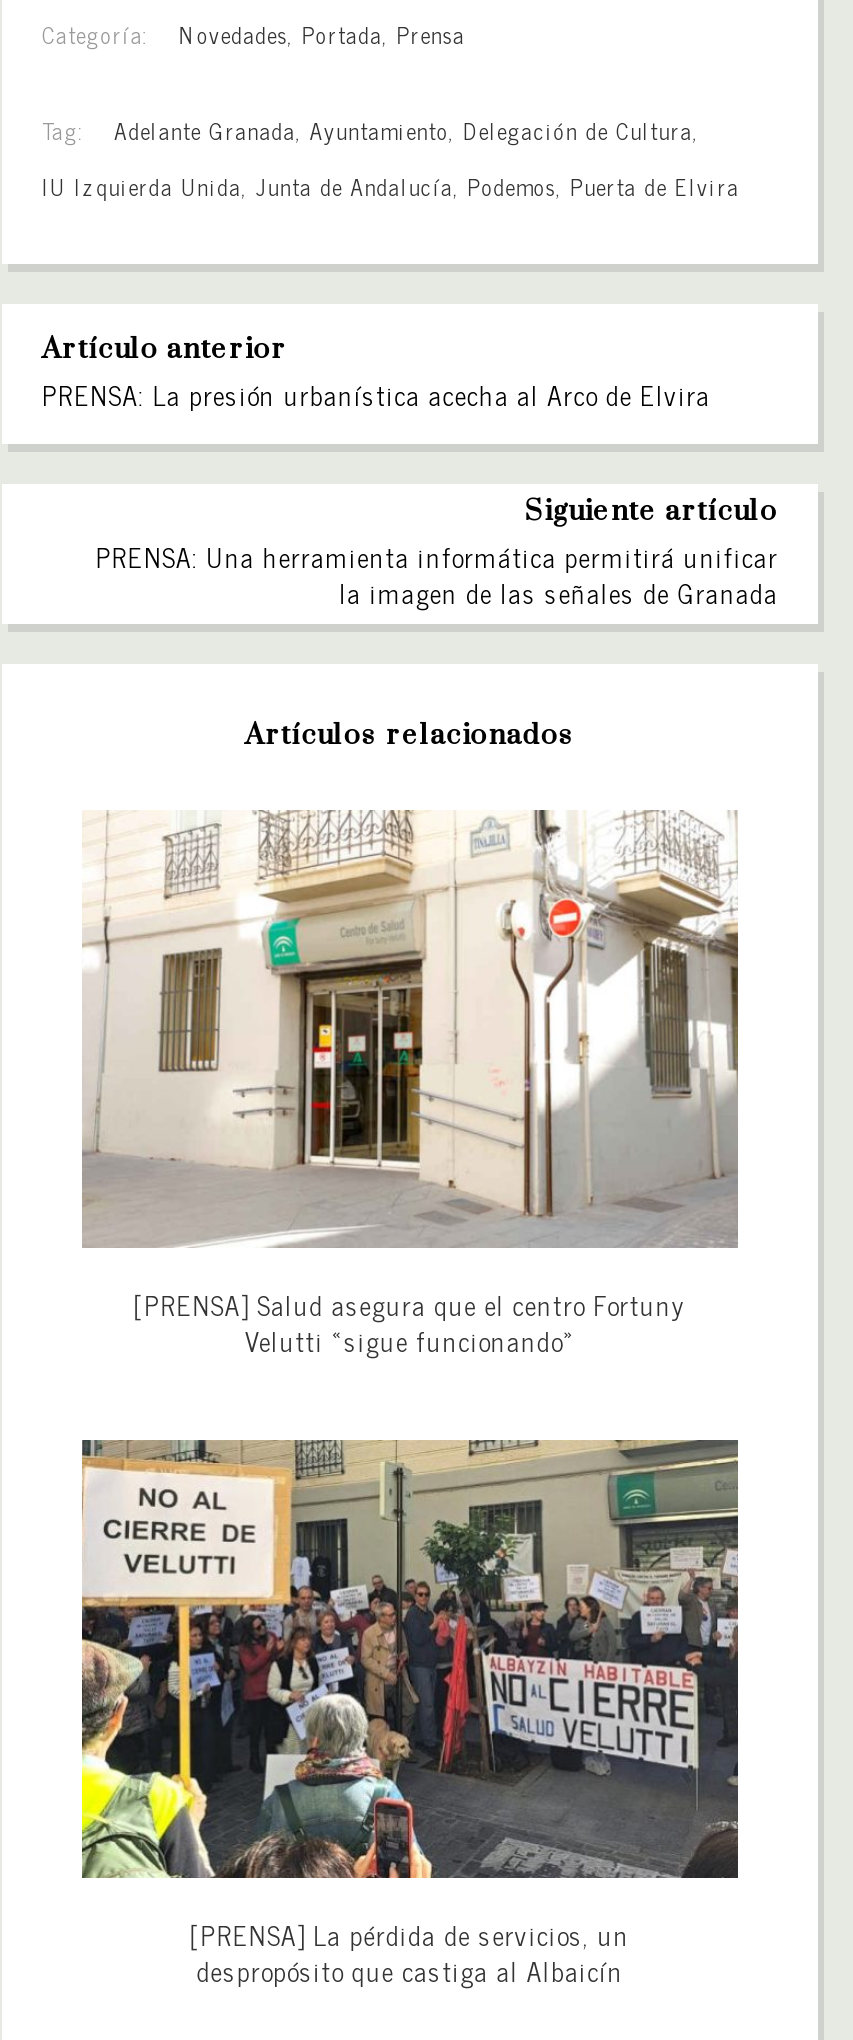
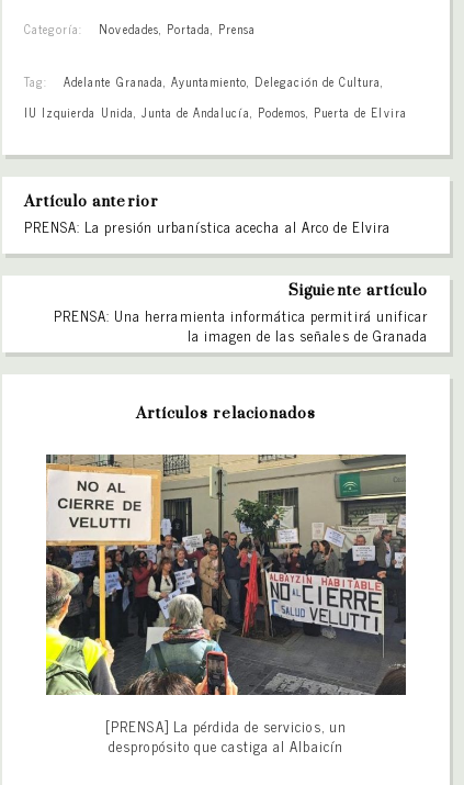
[80,810,740,1362] [image] | [PRENSA] Salud asegura que el centro Fortuny | Velutti «sigue funcionando» -> none

